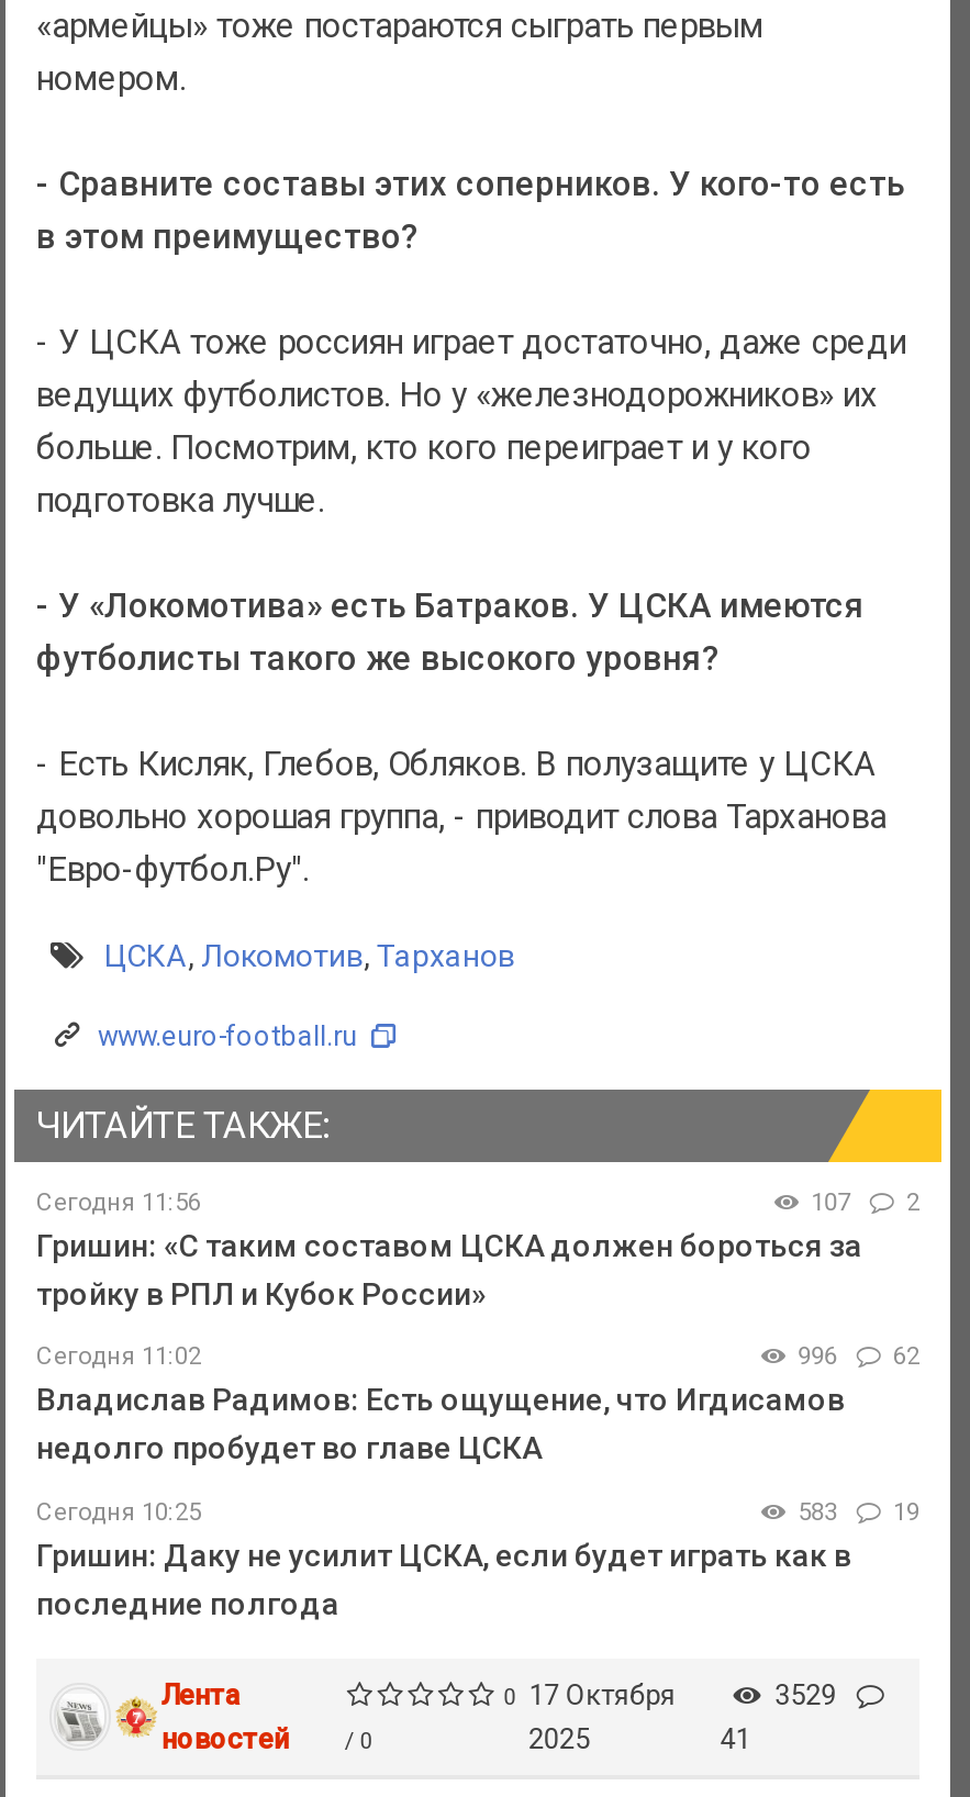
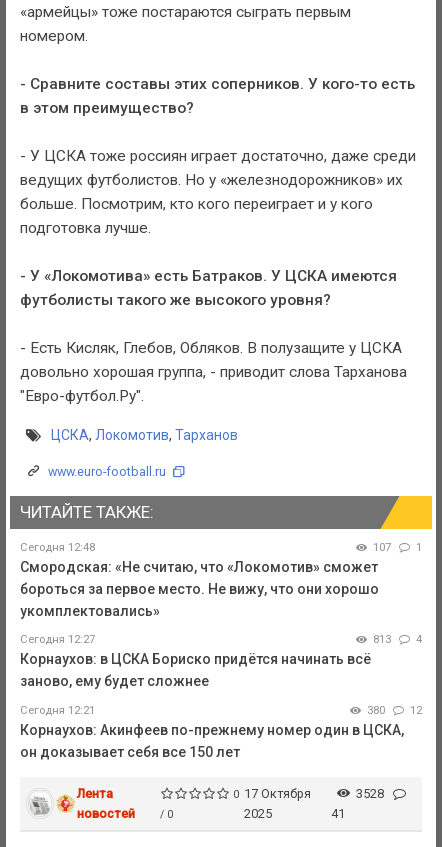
[36,1188,201,1216] Сегодня 11:56 -> [20,541,95,554] Сегодня 12:48
[36,1188,919,1311] 2 | Гришин: «С таким составом ЦСКА должен бороться за | тройку в РПЛ и Кубок России» -> [20,541,422,619] 1 | Смородская: «Не считаю, что «Локомотив» сможет | бороться за первое место. Не вижу, что они хорошо | укомплектовались»
[36,1343,919,1466] Сегодня 11:02 | 996 | 62 | Владислав Радимов: Есть ощущение, что Игдисамов | недолго пробудет во главе ЦСКА -> [20,633,422,689] Сегодня 12:27 | 813 | 4 | Корнаухов: в ЦСКА Бориско придётся начинать всё | заново, ему будет сложнее
[36,1499,919,1622] Сегодня 10:25 | 583 | 19 | Гришин: Даку не усилит ЦСКА, если будет играть как в | последние полгода -> [20,704,422,760] Сегодня 12:21 | 380 | 12 | Корнаухов: Акинфеев по-прежнему номер один в ЦСКА, | он доказывает себя все 150 лет
[775,1677,843,1710] 3529 -> [356,785,387,800] 3528

